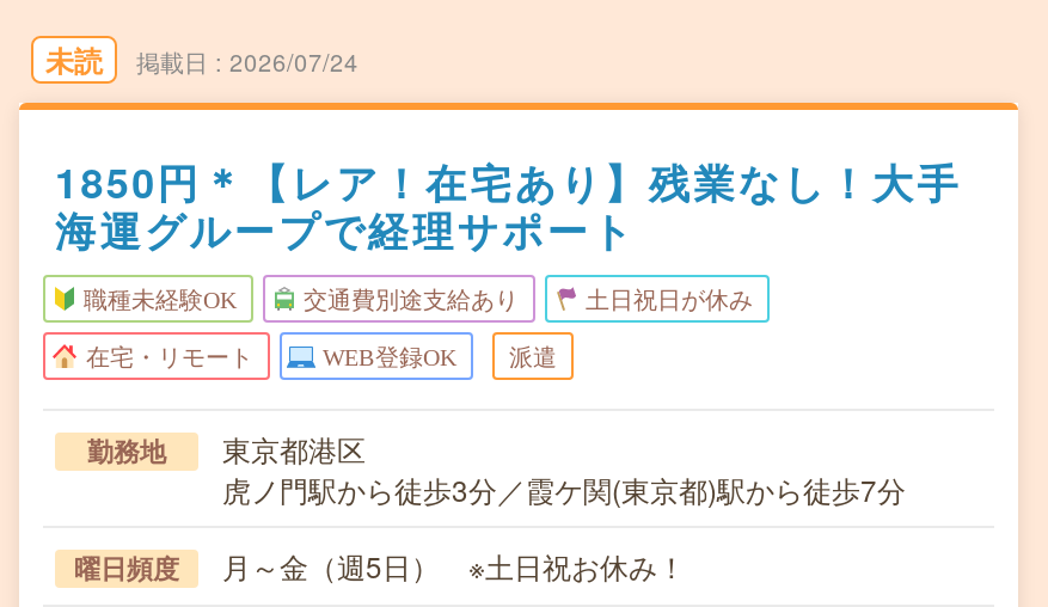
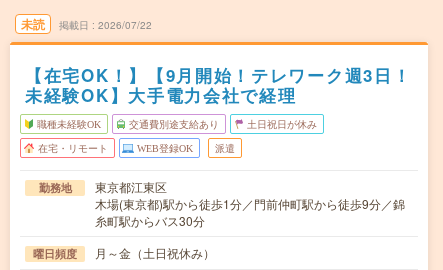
[229,45,358,79] 2026/07/24 -> [98,18,152,32] 2026/07/22
[55,153,962,258] 1850円＊【レア！在宅あり】残業なし！大手 | 海運グループで経理サポート -> [25,63,411,107] 【在宅OK！】【9月開始！テレワーク週3日！ | 未経験OK】大手電力会社で経理
[222,428,906,509] 東京都港区 | 虎ノ門駅から徒歩3分／霞ケ関(東京都)駅から徒歩7分 -> [95,178,405,229] 東京都江東区 | 木場(東京都)駅から徒歩1分／門前仲町駅から徒歩9分／錦 | 糸町駅からバス30分
[222,545,686,585] 月～金（週5日） ※土日祝お休み！ -> [95,244,215,261] 月～金（土日祝休み）

